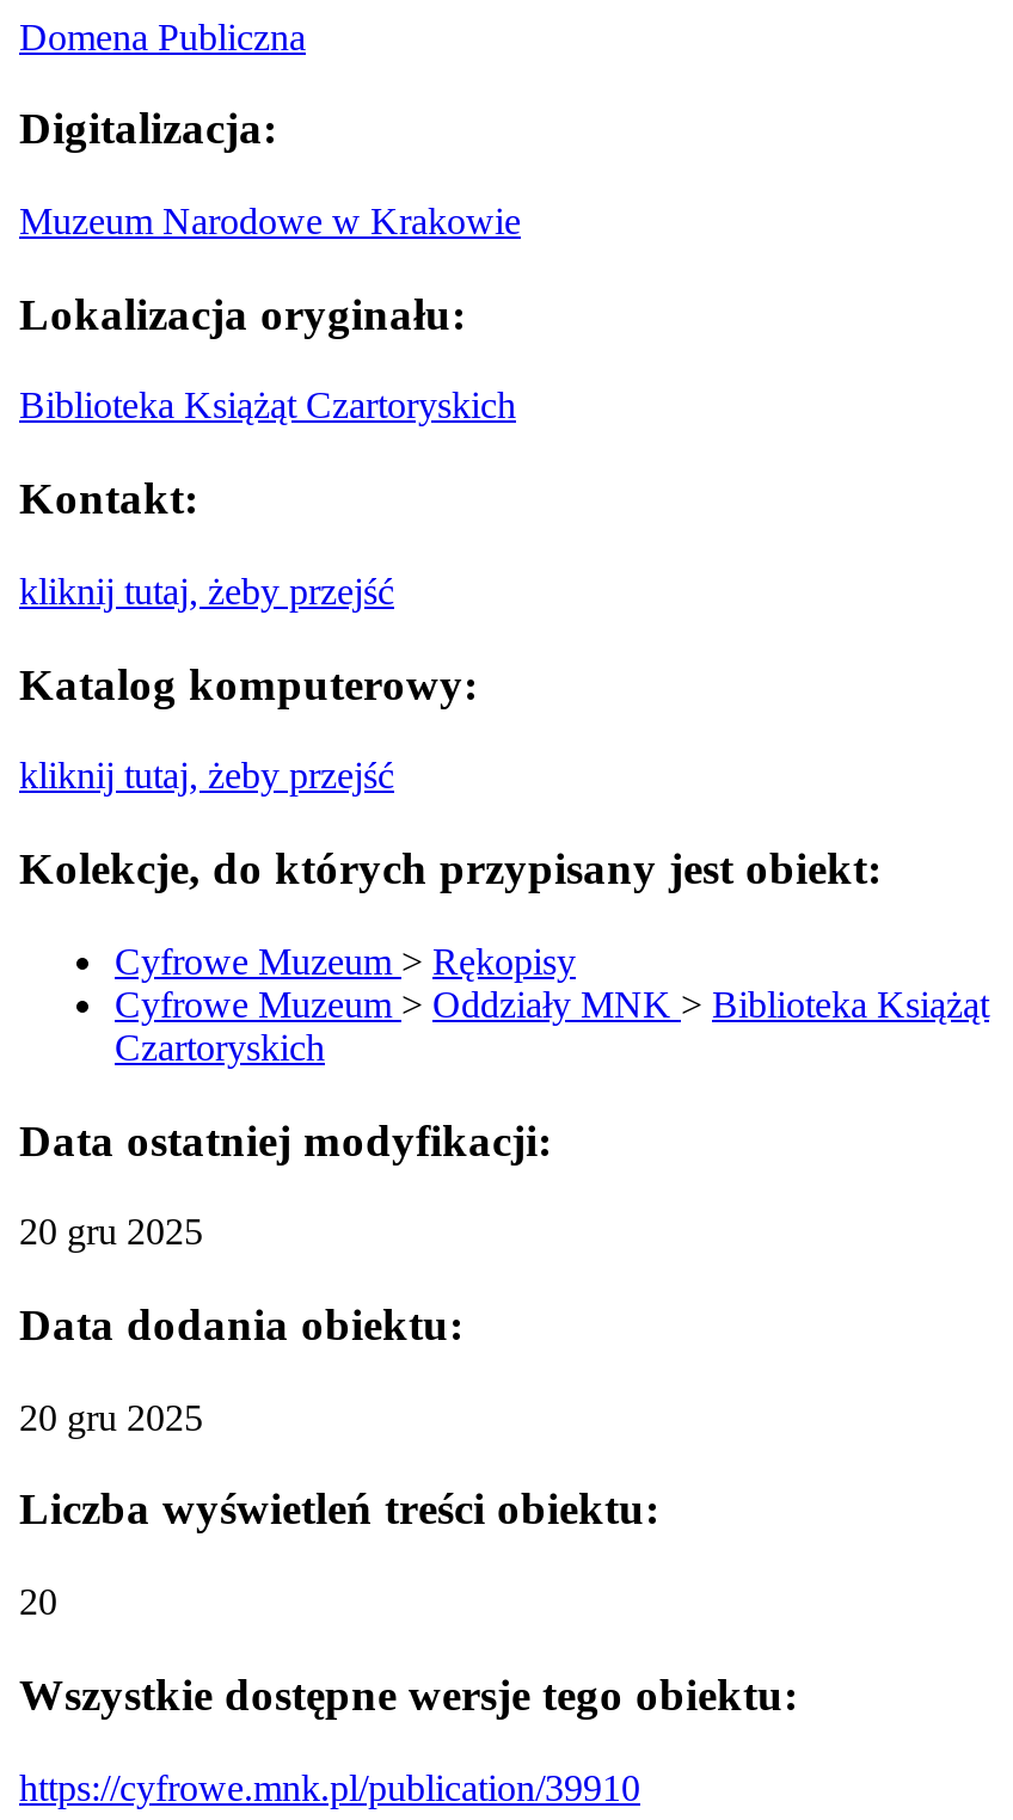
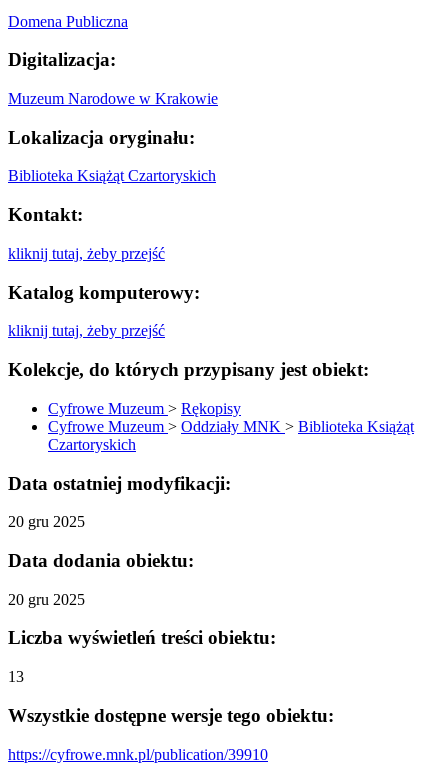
[19,1581,57,1622] 20 -> [8,668,24,685] 13

